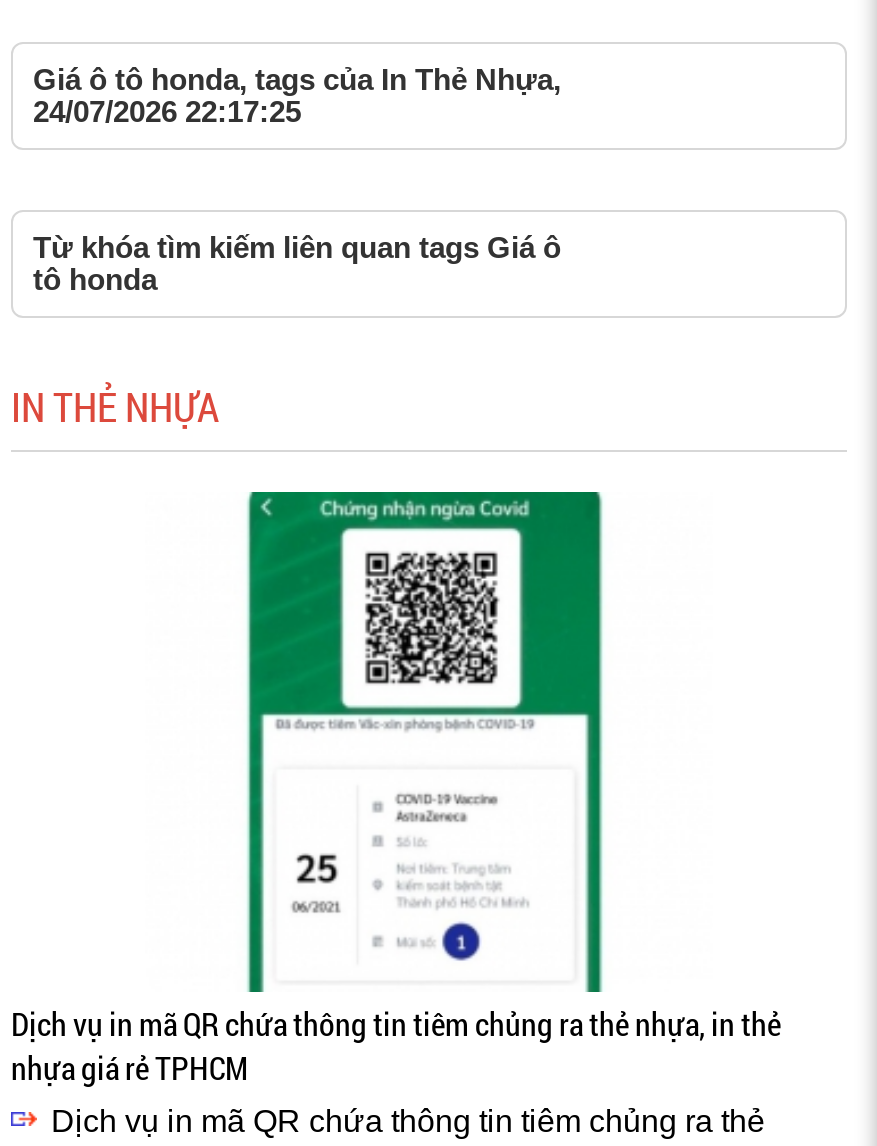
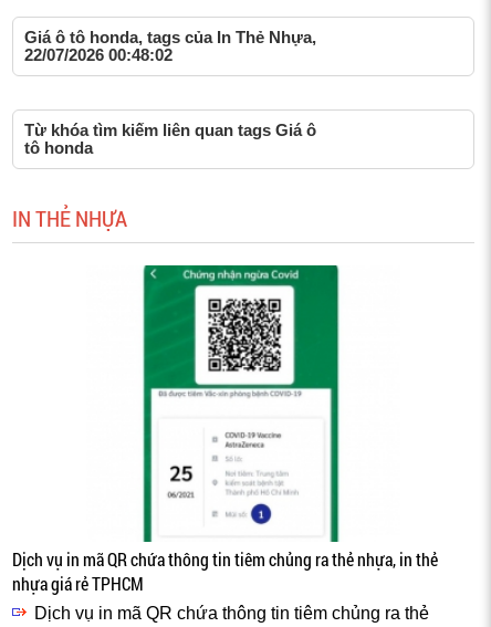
[33,94,301,128] 24/07/2026 22:17:25 -> [24,45,173,64] 22/07/2026 00:48:02

